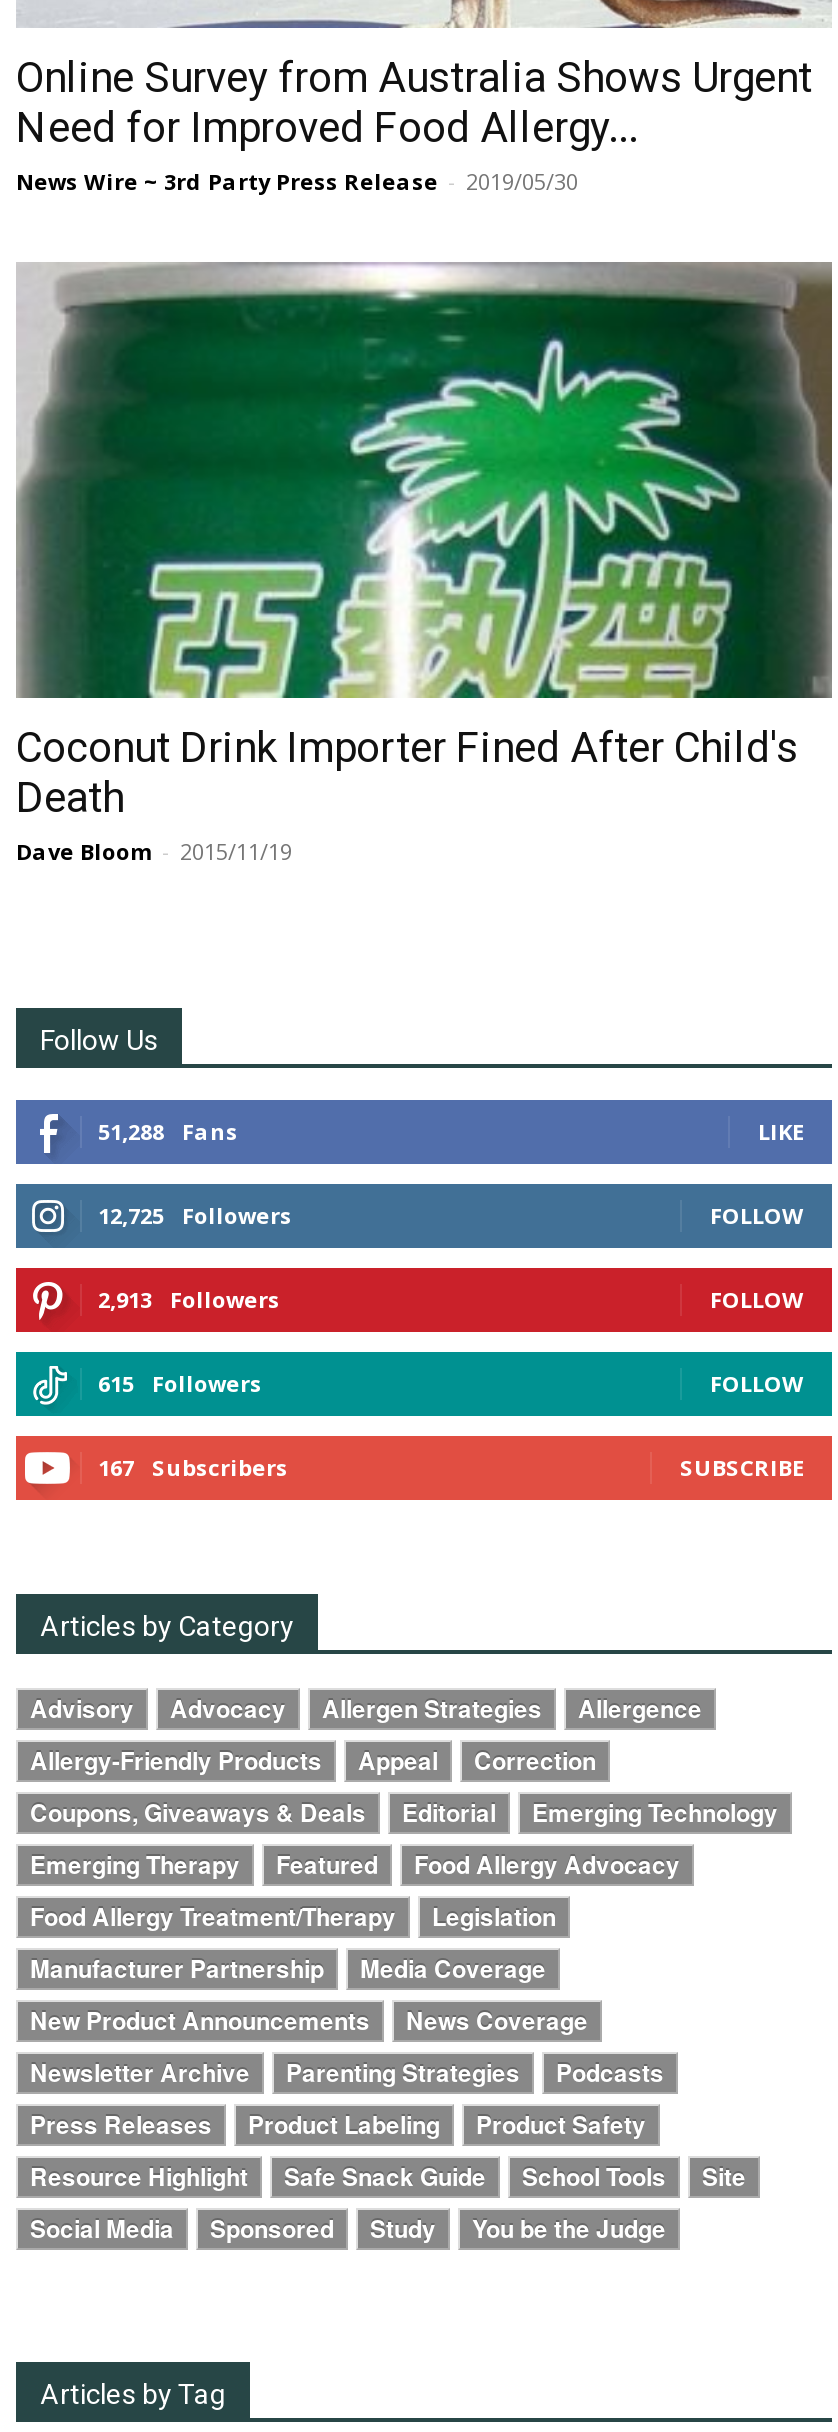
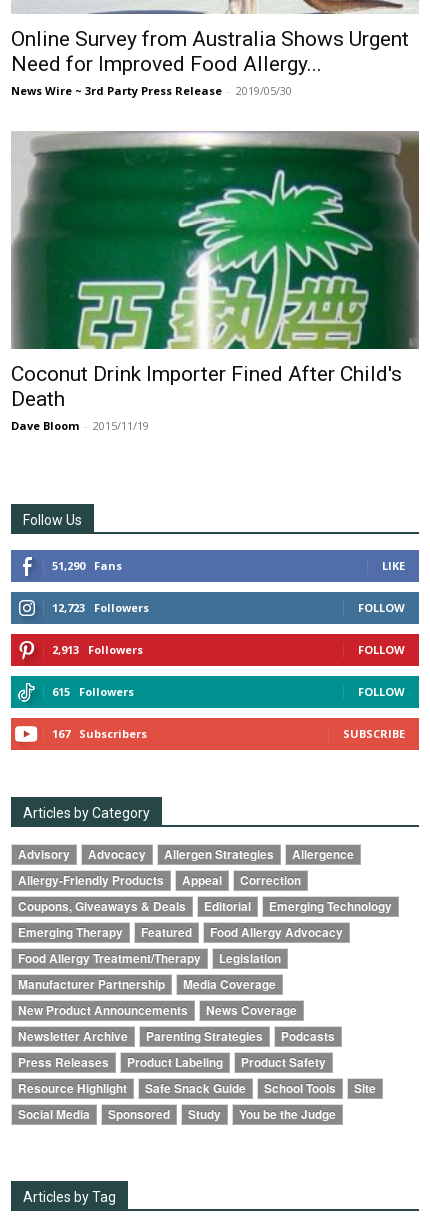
[98,1115,238,1145] 51,288 Fans -> [52,558,122,573] 51,290 Fans
[98,1199,292,1229] 12,725 Followers -> [52,600,149,615] 12,723 Followers

